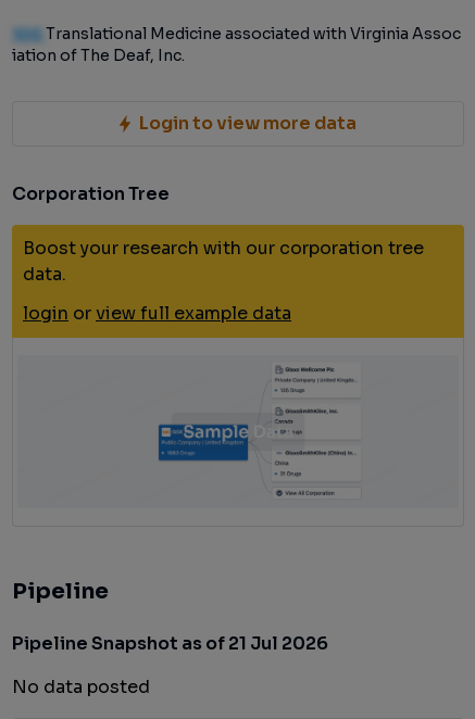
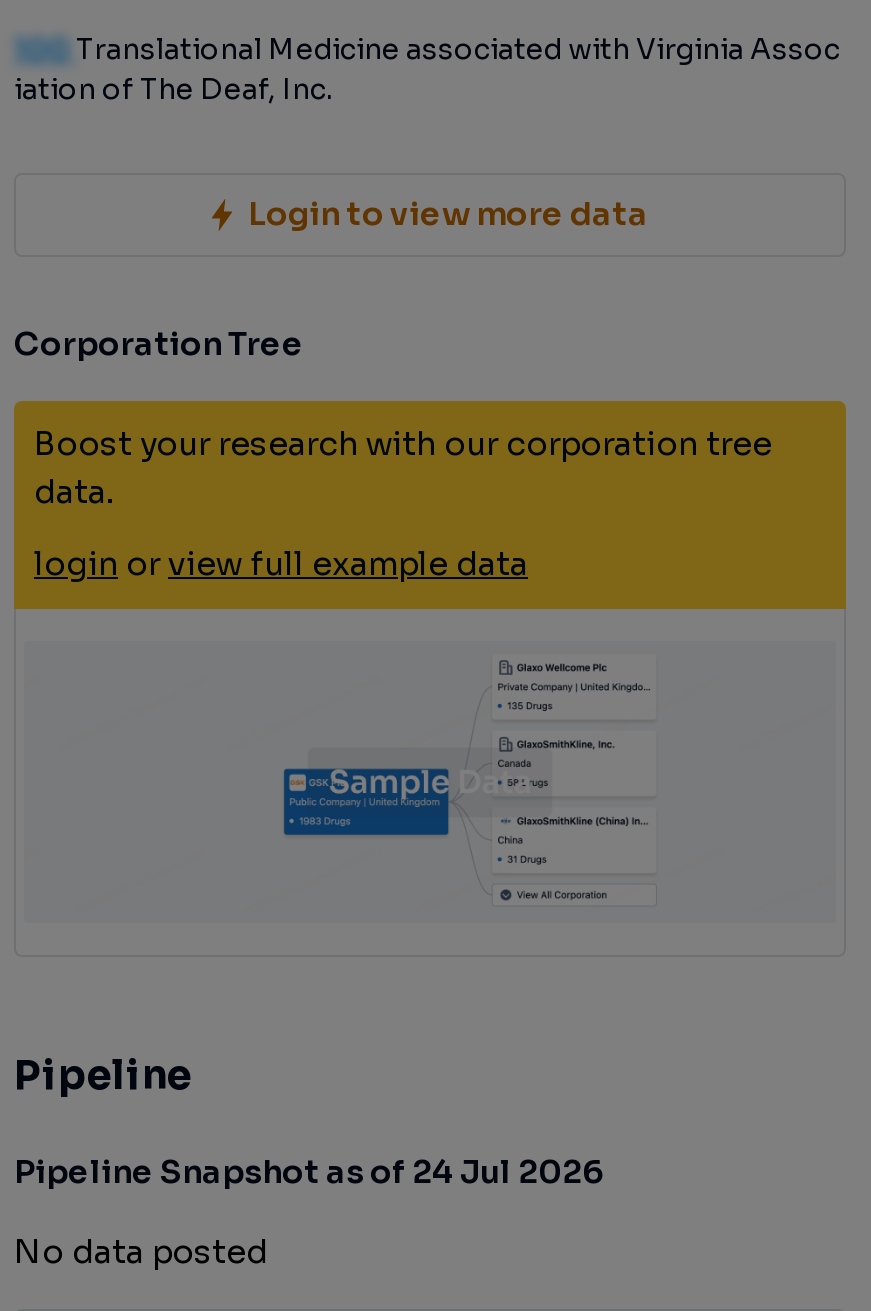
[12,632,328,655] Pipeline Snapshot as of 21 Jul 2026 -> [14,1151,604,1193] Pipeline Snapshot as of 24 Jul 2026

